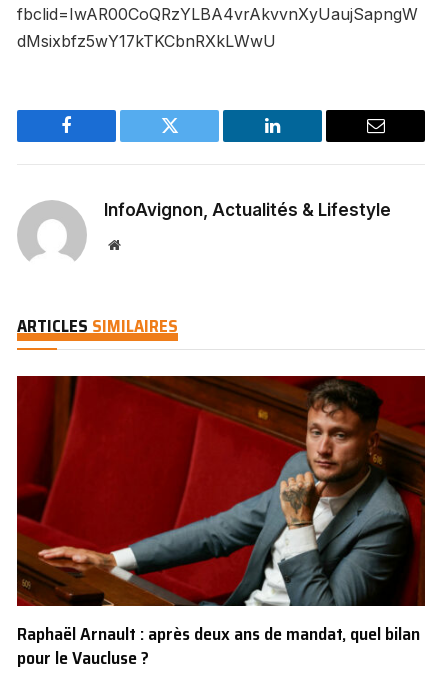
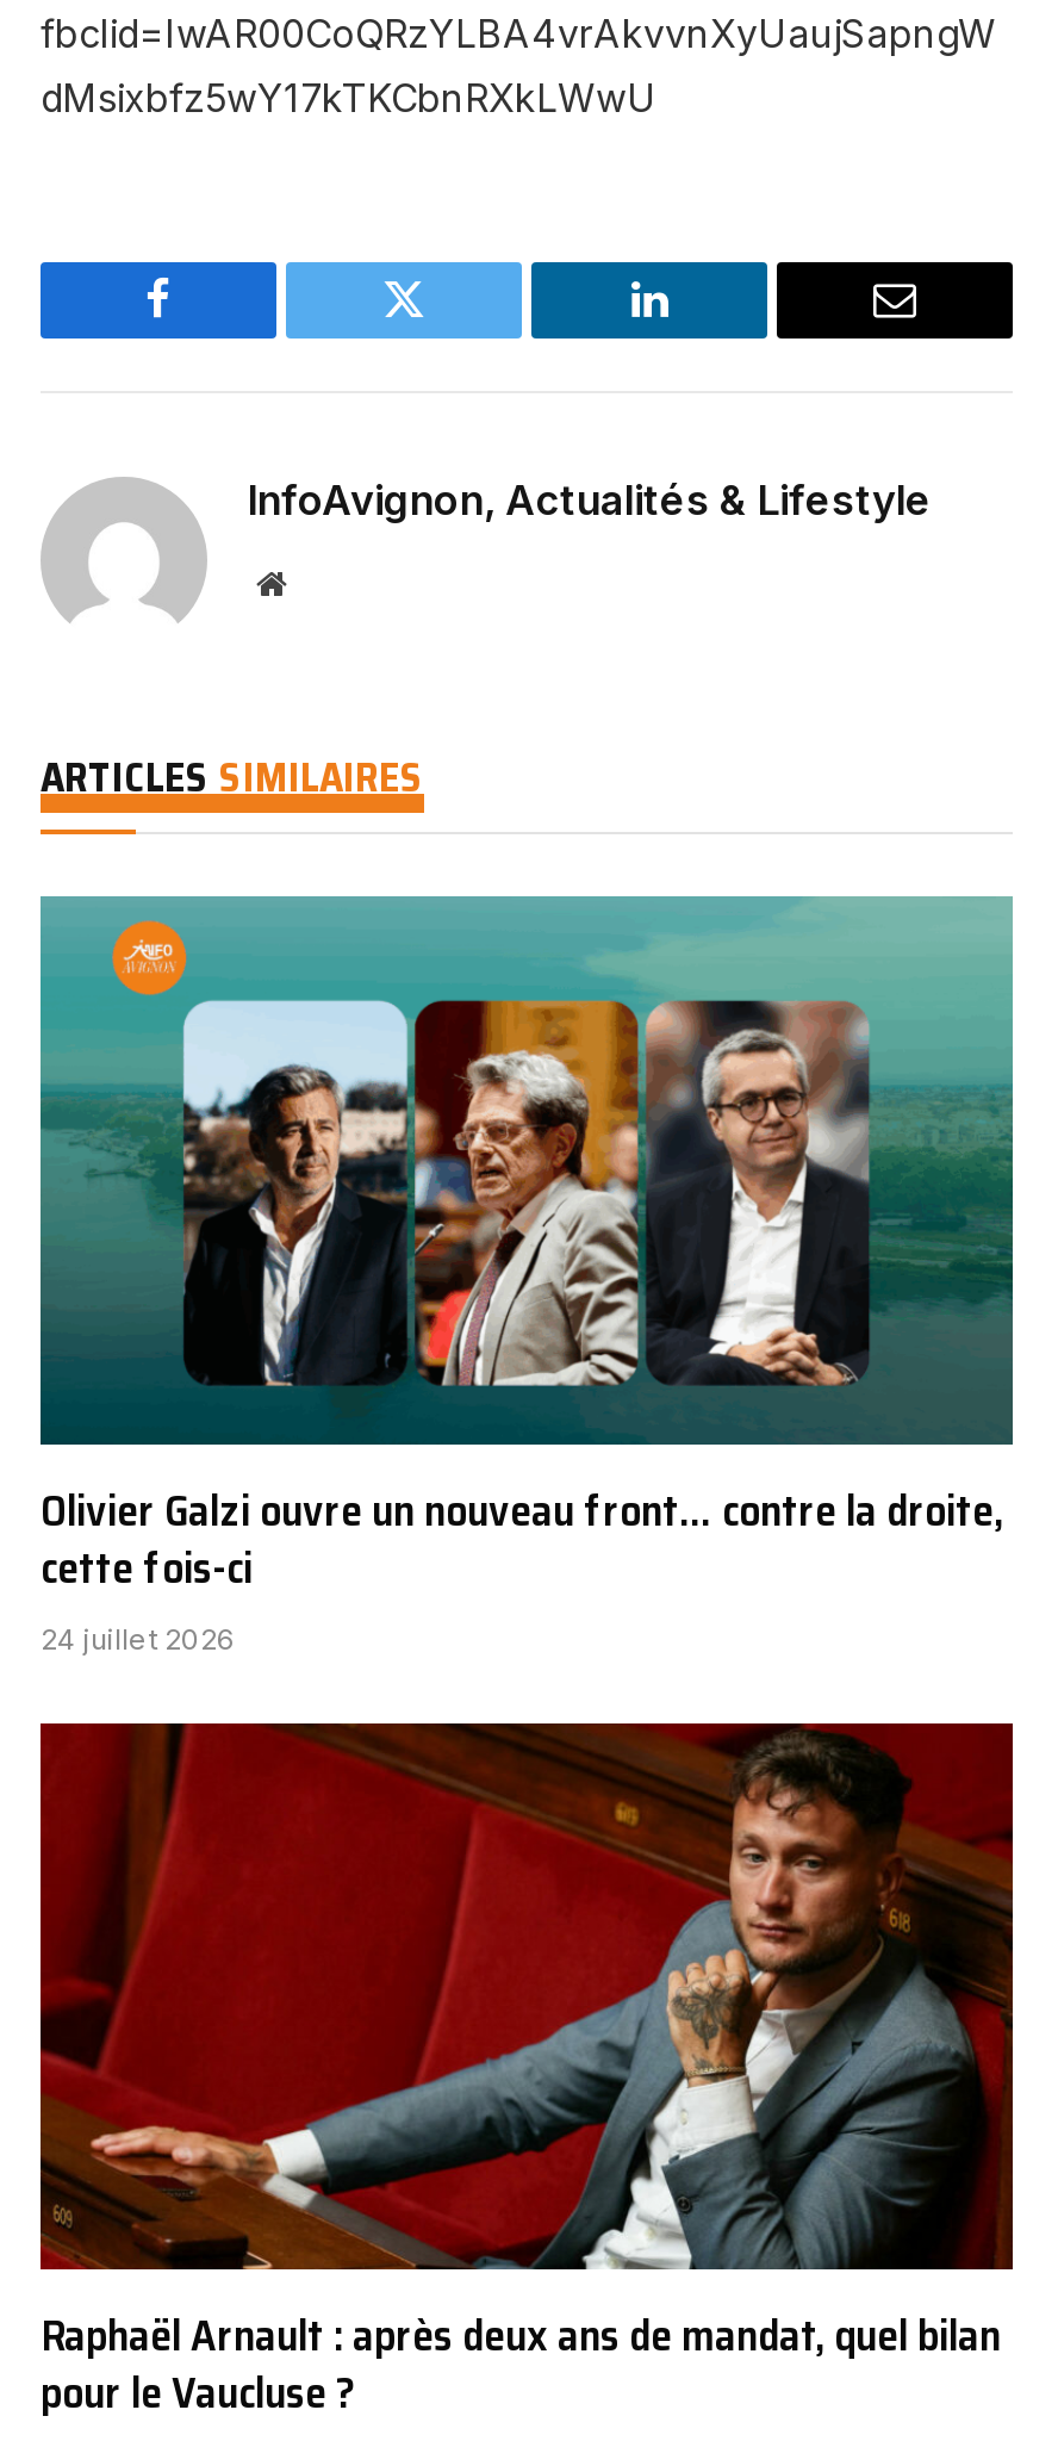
none -> [38,894,1015,1656] [image] | Olivier Galzi ouvre un nouveau front… contre la droite, | cette fois-ci | 24 juillet 2026

